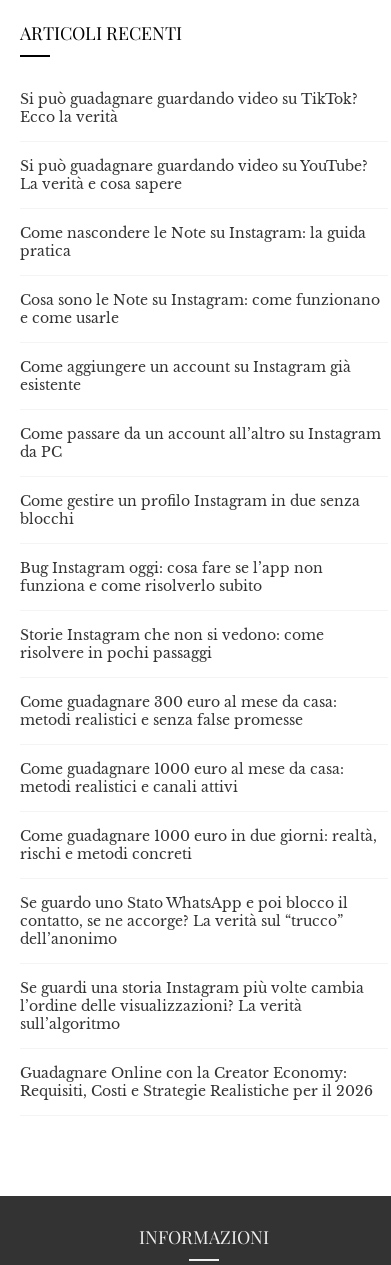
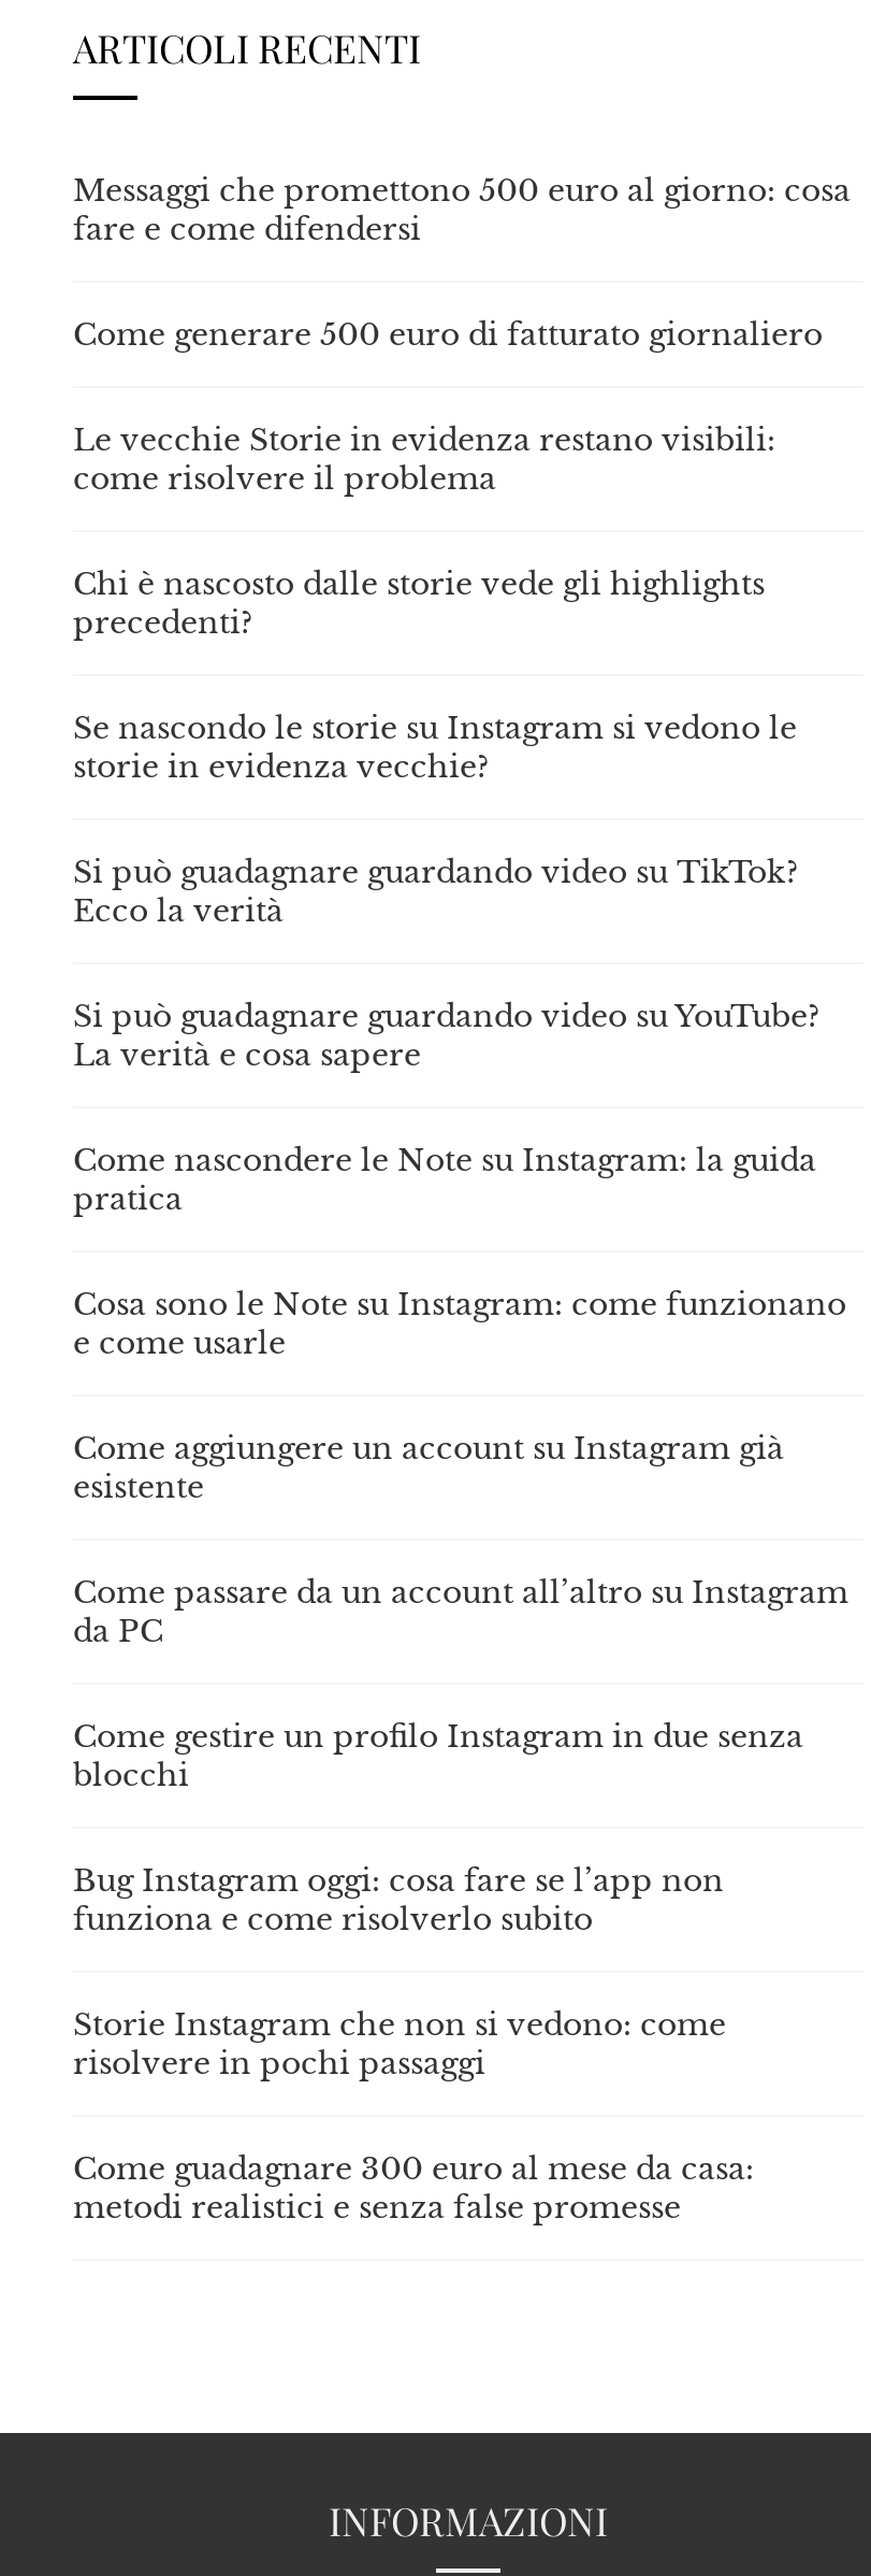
none -> [73,171,851,786] Messaggi che promettono 500 euro al giorno: cosa | fare e come difendersi | Come generare 500 euro di fatturato giornaliero | Le vecchie Storie in evidenza restano visibili: | come risolvere il problema | Chi è nascosto dalle storie vede gli highlights | precedenti? | Se nascondo le storie su Instagram si vedono le | storie in evidenza vecchie?
moved [20,90,381,729] -> [73,853,848,2227]: Si può guadagnare guardando video su TikTok? | Ecco la verità | Si può guadagnare guardando video su YouTube? | ... | Come guadagnare 300 euro al mese da casa: | metodi realistici e senza false promesse
[20,760,377,1100] Come guadagnare 1000 euro al mese da casa: | metodi realistici e canali attivi | Come guadagnare 1000 euro in due giorni: realtà, | rischi e metodi concreti | Se guardo uno Stato WhatsApp e poi blocco il | contatto, se ne accorge? La verità sul “trucco” | dell’anonimo | Se guardi una storia Instagram più volte cambia | l’ordine delle visualizzazioni? La verità | sull’algoritmo | Guadagnare Online con la Creator Economy: | Requisiti, Costi e Strategie Realistiche per il 2026 -> none

